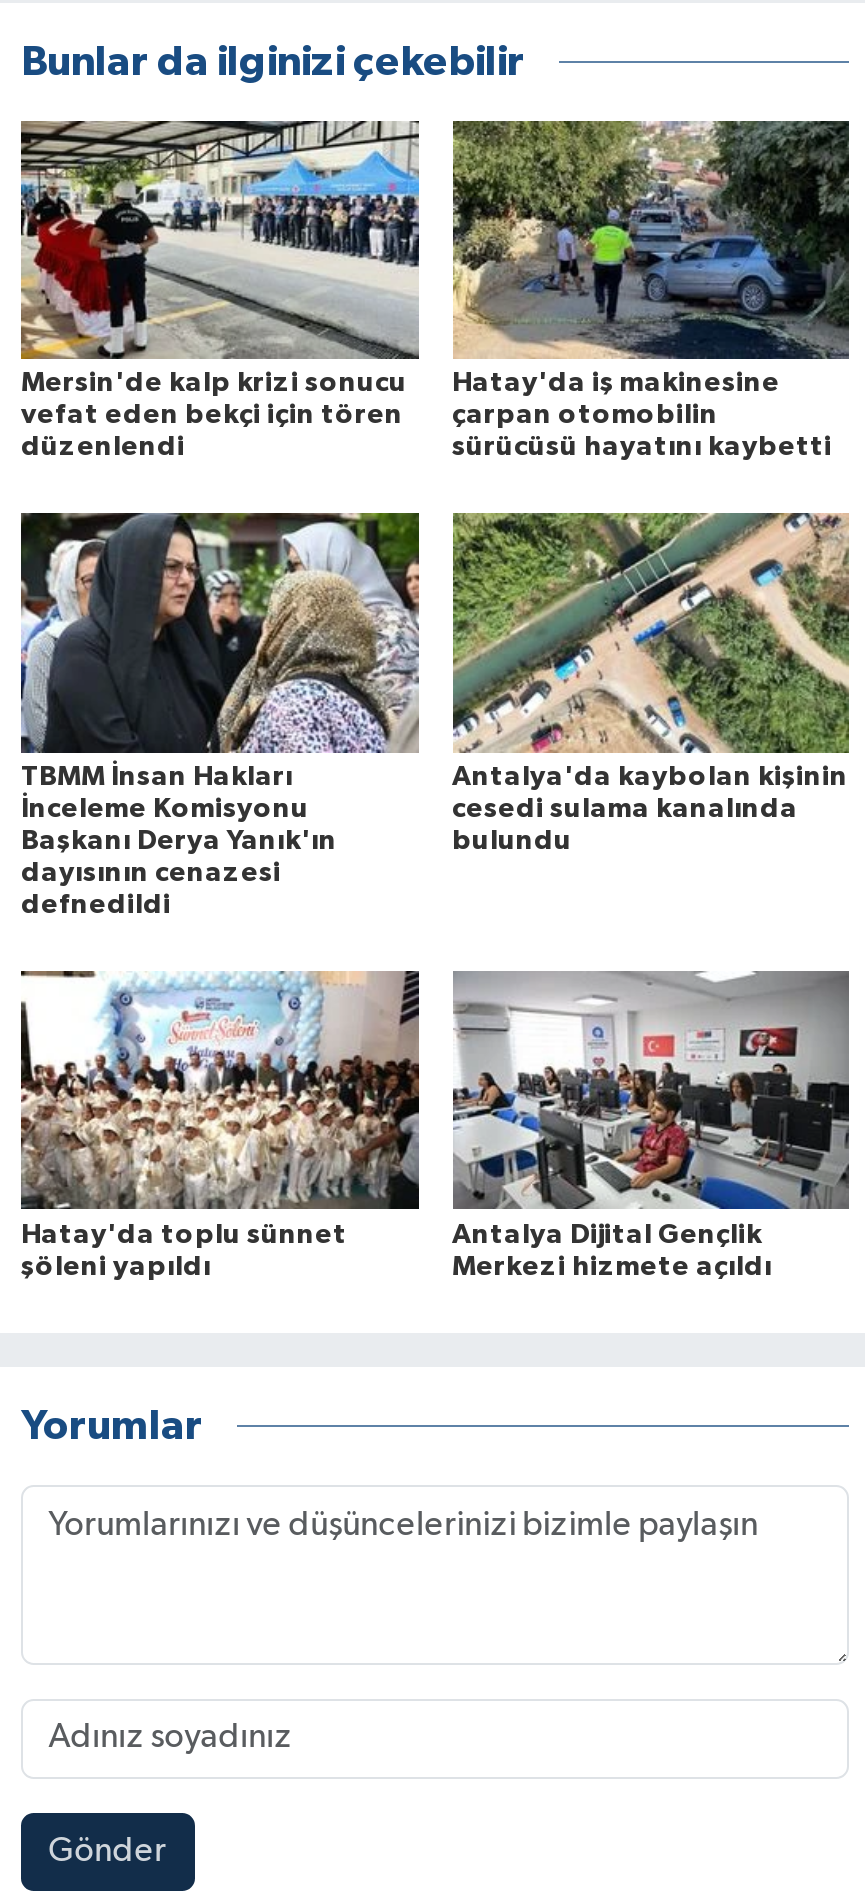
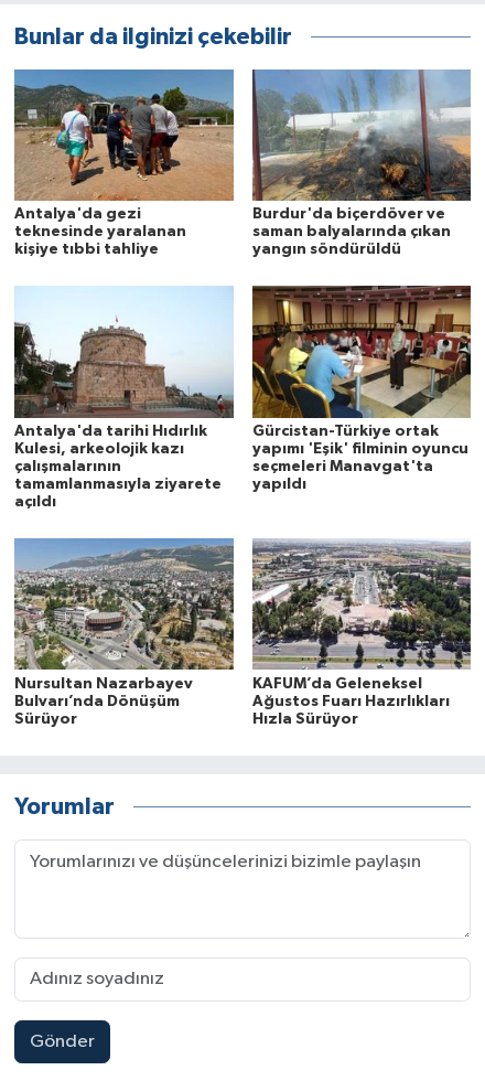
[21,119,421,461] [image] | Mersin'de kalp krizi sonucu | vefat eden bekçi için tören | düzenlendi -> [13,68,234,257] [image] | Antalya'da gezi | teknesinde yaralanan | kişiye tıbbi tahliye
[451,119,851,461] [image] | Hatay'da iş makinesine | çarpan otomobilin | sürücüsü hayatını kaybetti -> [251,68,472,257] [image] | Burdur'da biçerdöver ve | saman balyalarında çıkan | yangın söndürüldü
[19,511,421,919] [image] | TBMM İnsan Hakları | İnceleme Komisyonu | Başkanı Derya Yanık'ın | dayısının cenazesi | defnedildi -> [13,286,234,509] [image] | Antalya'da tarihi Hıdırlık | Kulesi, arkeolojik kazı | çalışmalarının | tamamlanmasıyla ziyarete | açıldı
[451,511,849,855] [image] | Antalya'da kaybolan kişinin | cesedi sulama kanalında | bulundu -> [251,285,472,492] [image] | Gürcistan-Türkiye ortak | yapımı 'Eşik' filminin oyuncu | seçmeleri Manavgat'ta | yapıldı
[21,969,421,1280] [image] | Hatay'da toplu sünnet | şöleni yapıldı -> [13,537,234,727] [image] | Nursultan Nazarbayev | Bulvarı’nda Dönüşüm | Sürüyor
[452,969,849,1280] [image] | Antalya Dijital Gençlik | Merkezi hizmete açıldı -> [251,539,471,727] [image] | KAFUM’da Geleneksel | Ağustos Fuarı Hazırlıkları | Hızla Sürüyor

